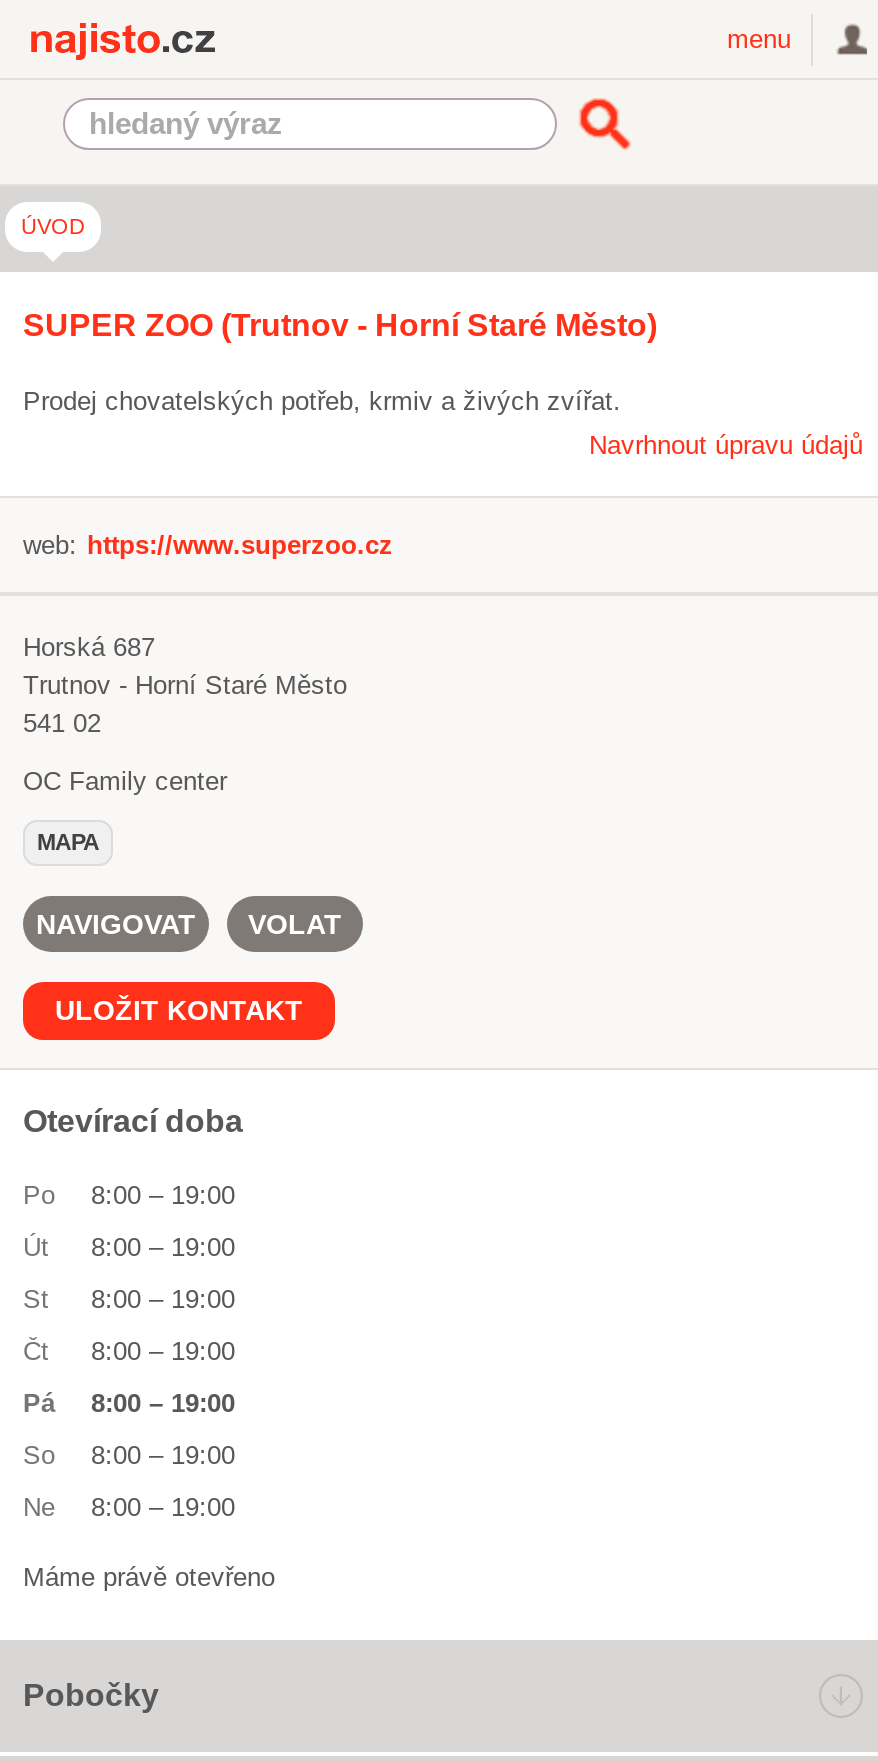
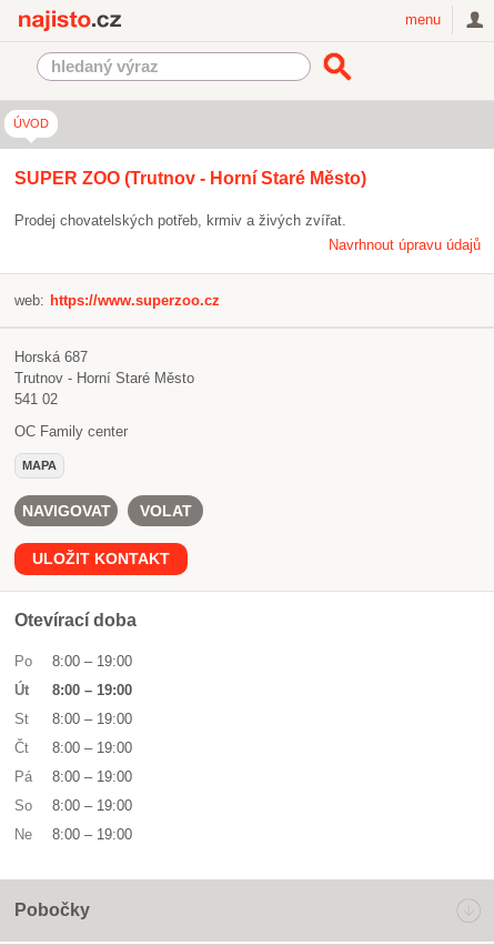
[23,1562,275,1592] Máme právě otevřeno -> none

